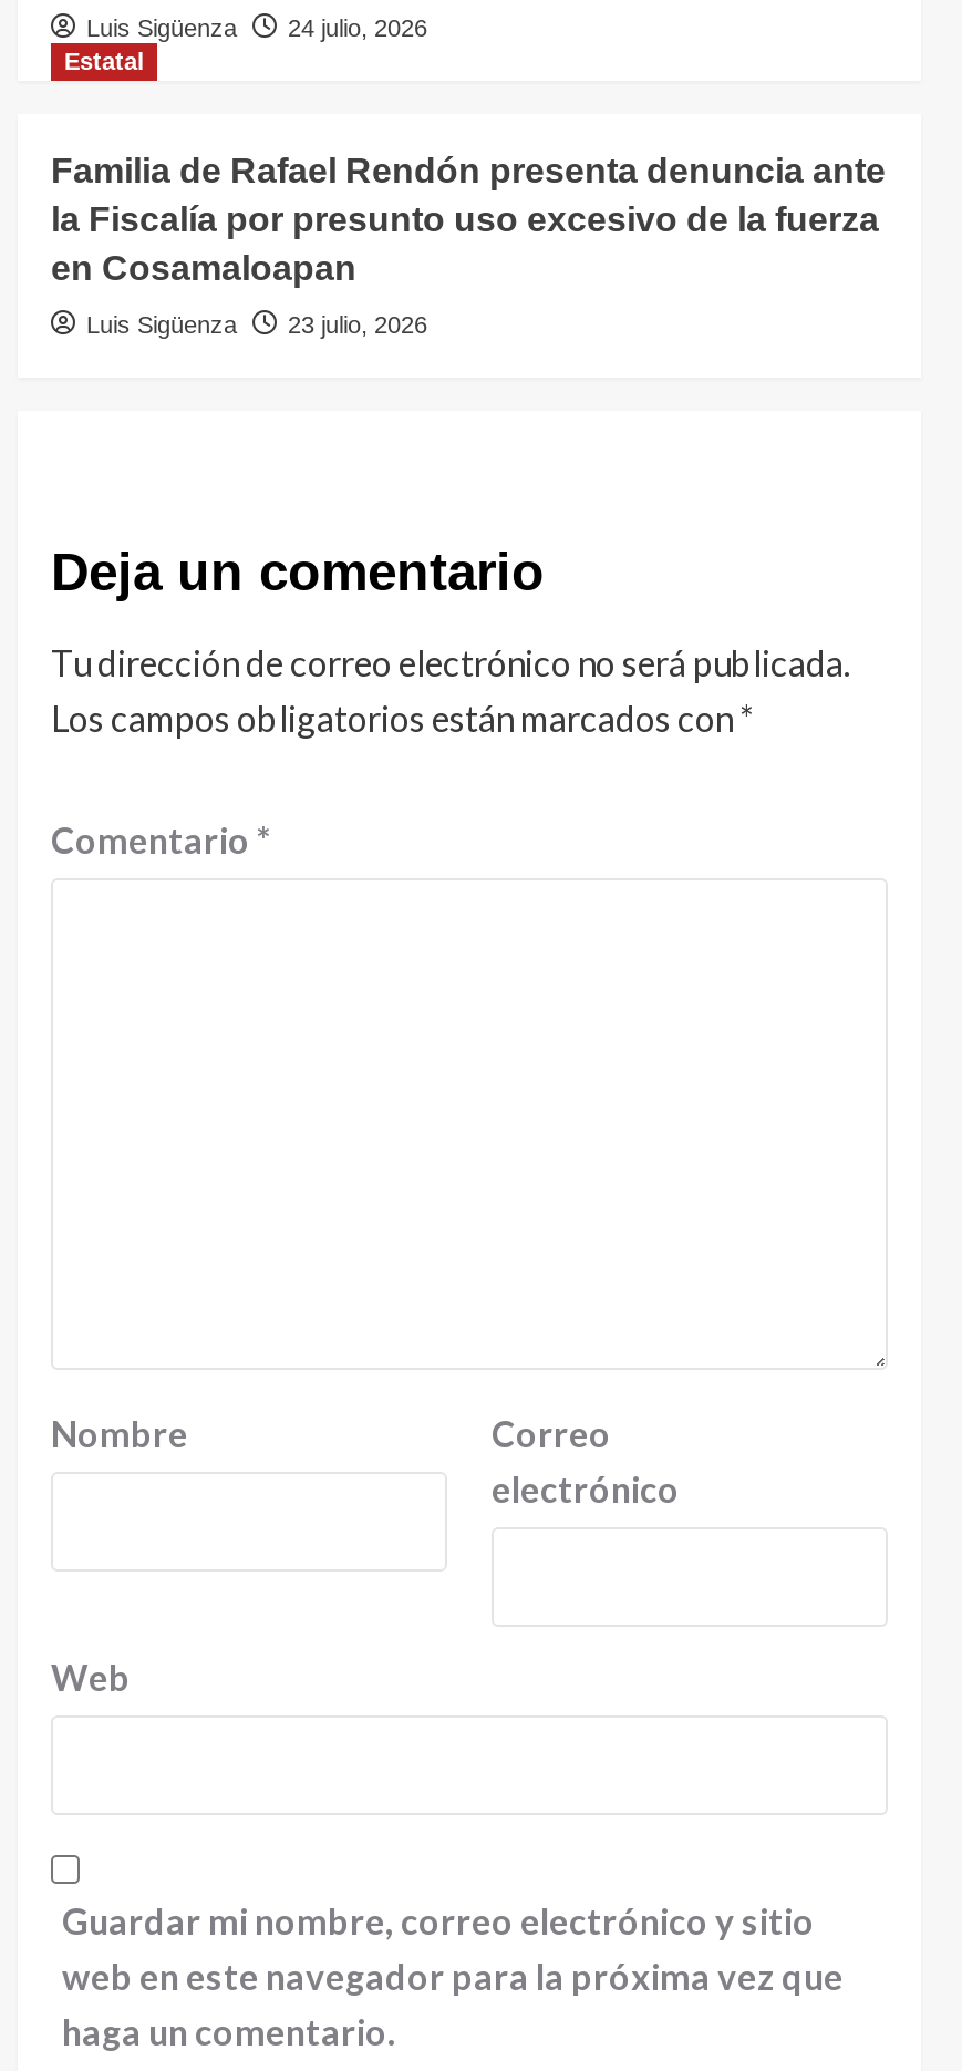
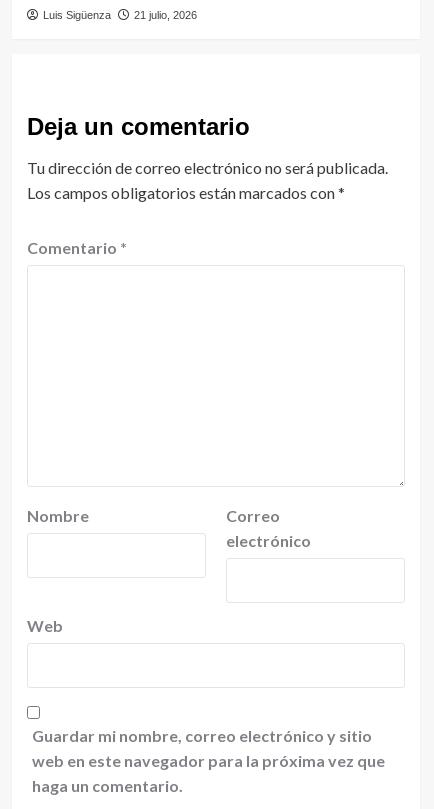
[51,13,886,337] 24 julio, 2026 | Estatal | Familia de Rafael Rendón presenta denuncia ante | la Fiscalía por presunto uso excesivo de la fuerza | en Cosamaloapan | Luis Sigüenza | 23 julio, 2026 -> [134,8,197,20] 21 julio, 2026

